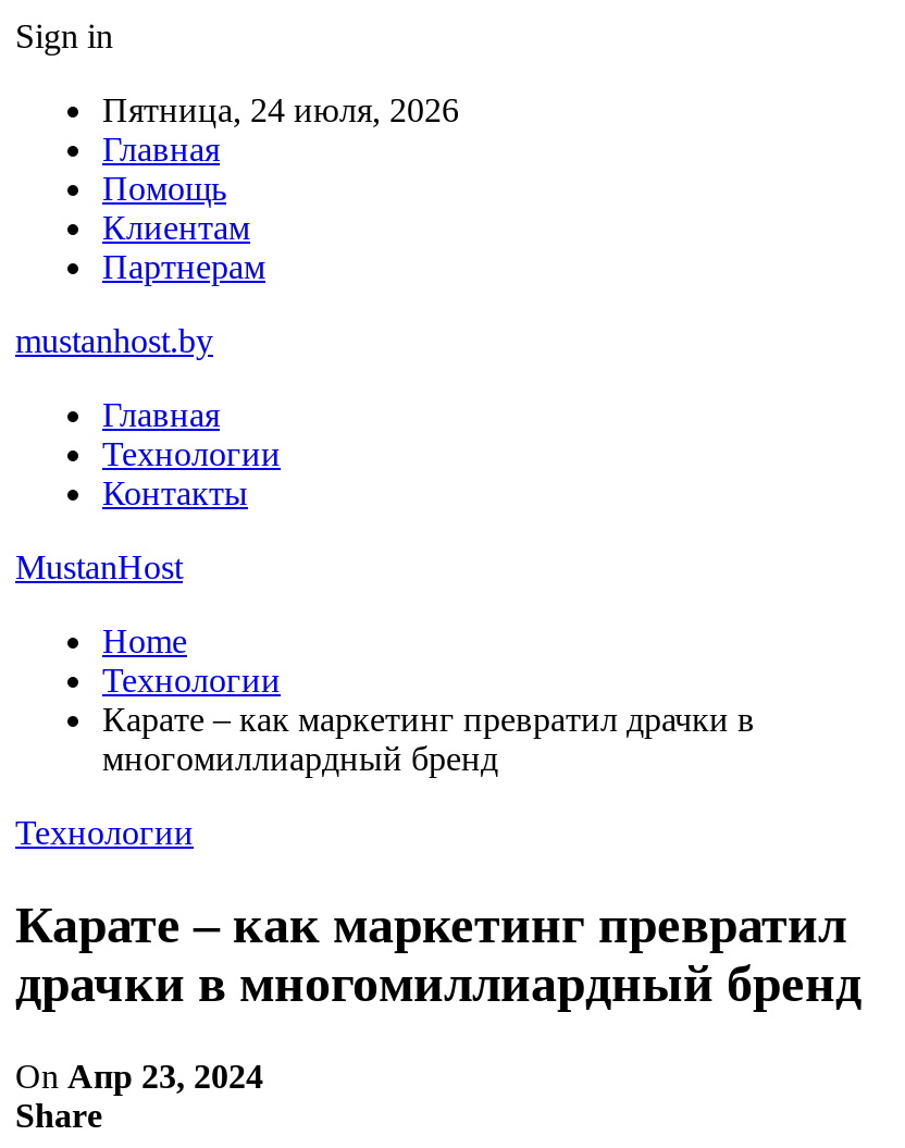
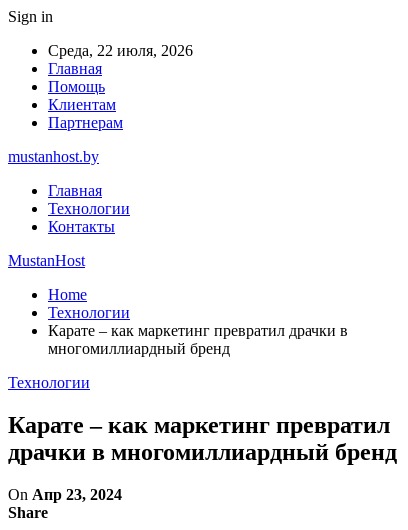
[102,91,459,128] Пятница, 24 июля, 2026 -> [48,42,193,59] Среда, 22 июля, 2026

